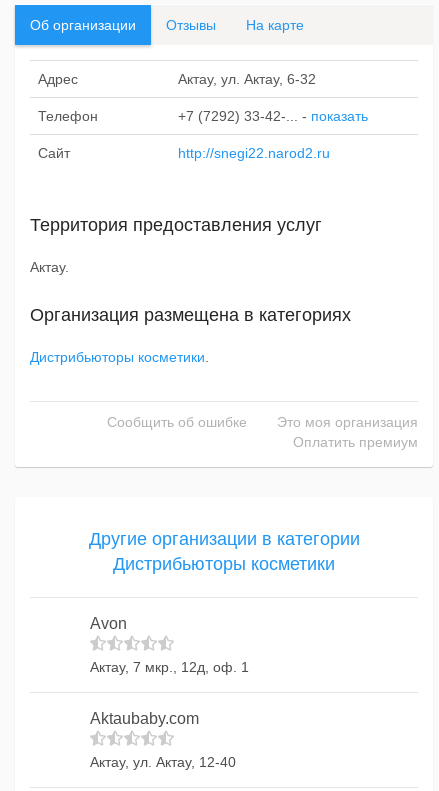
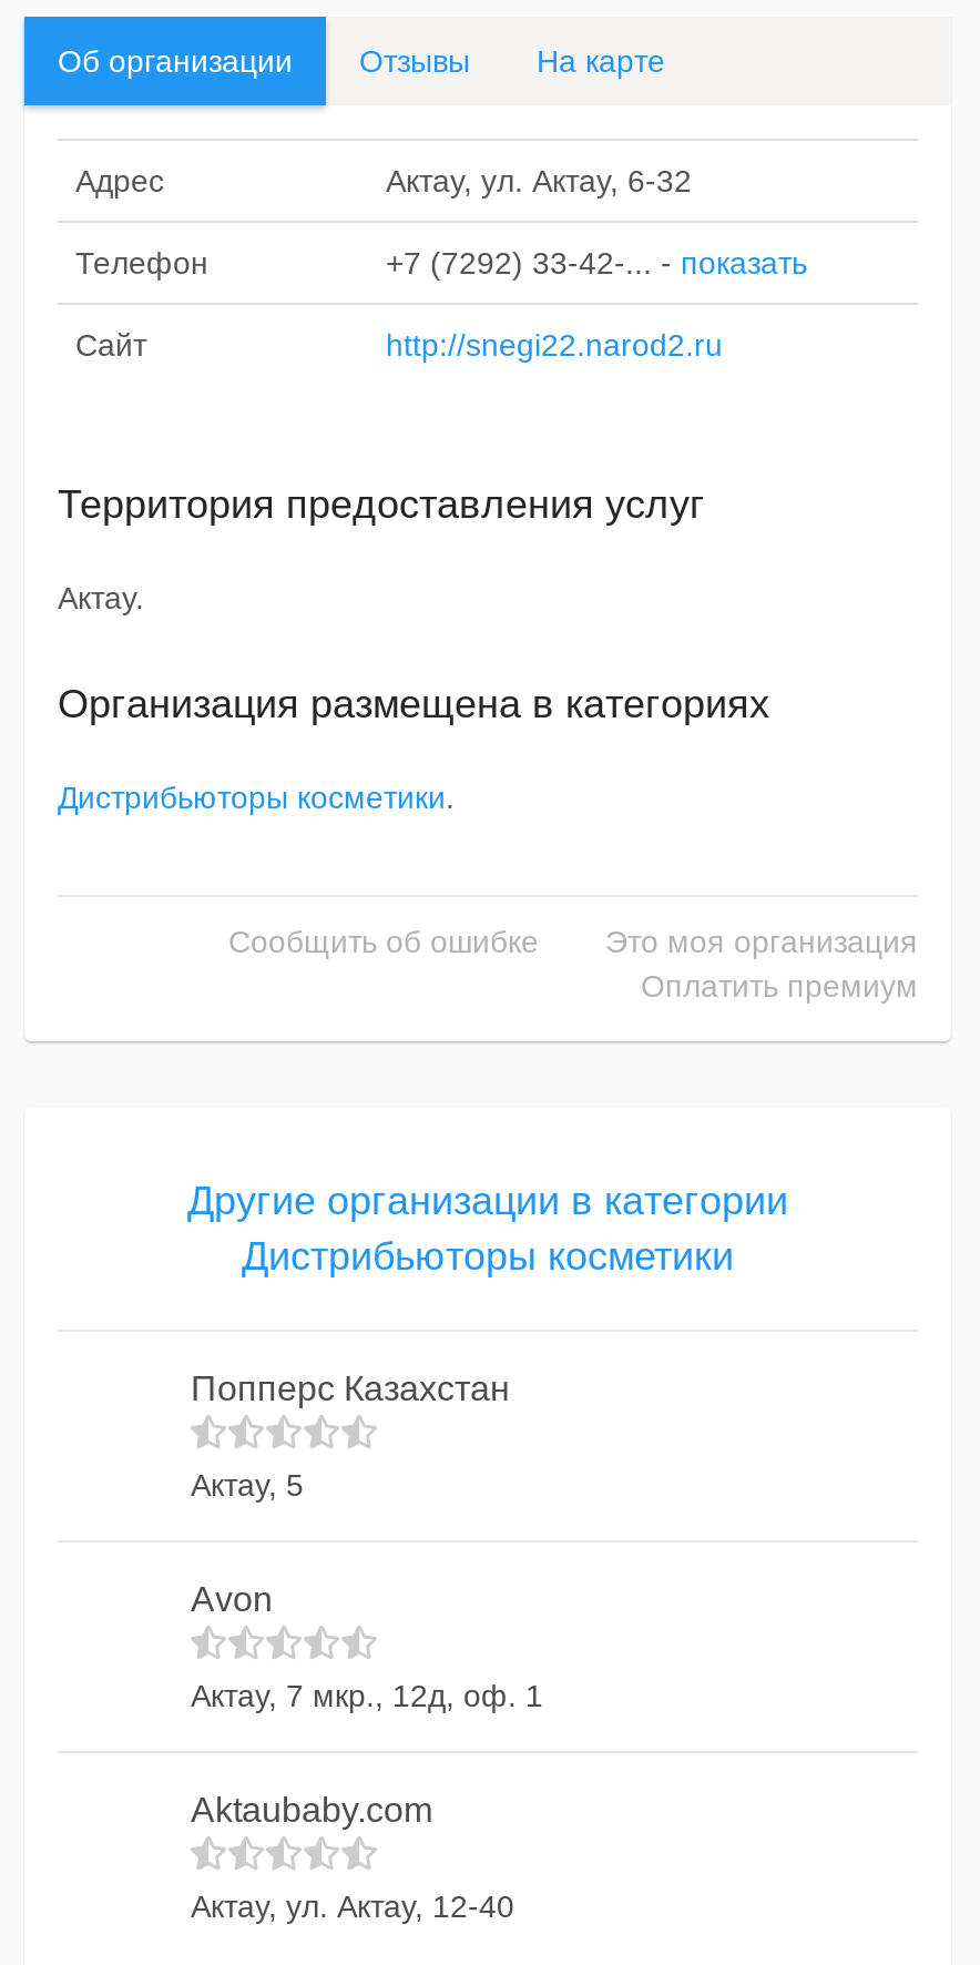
none -> [191,1370,510,1503] Попперс Казахстан | Актау, 5

